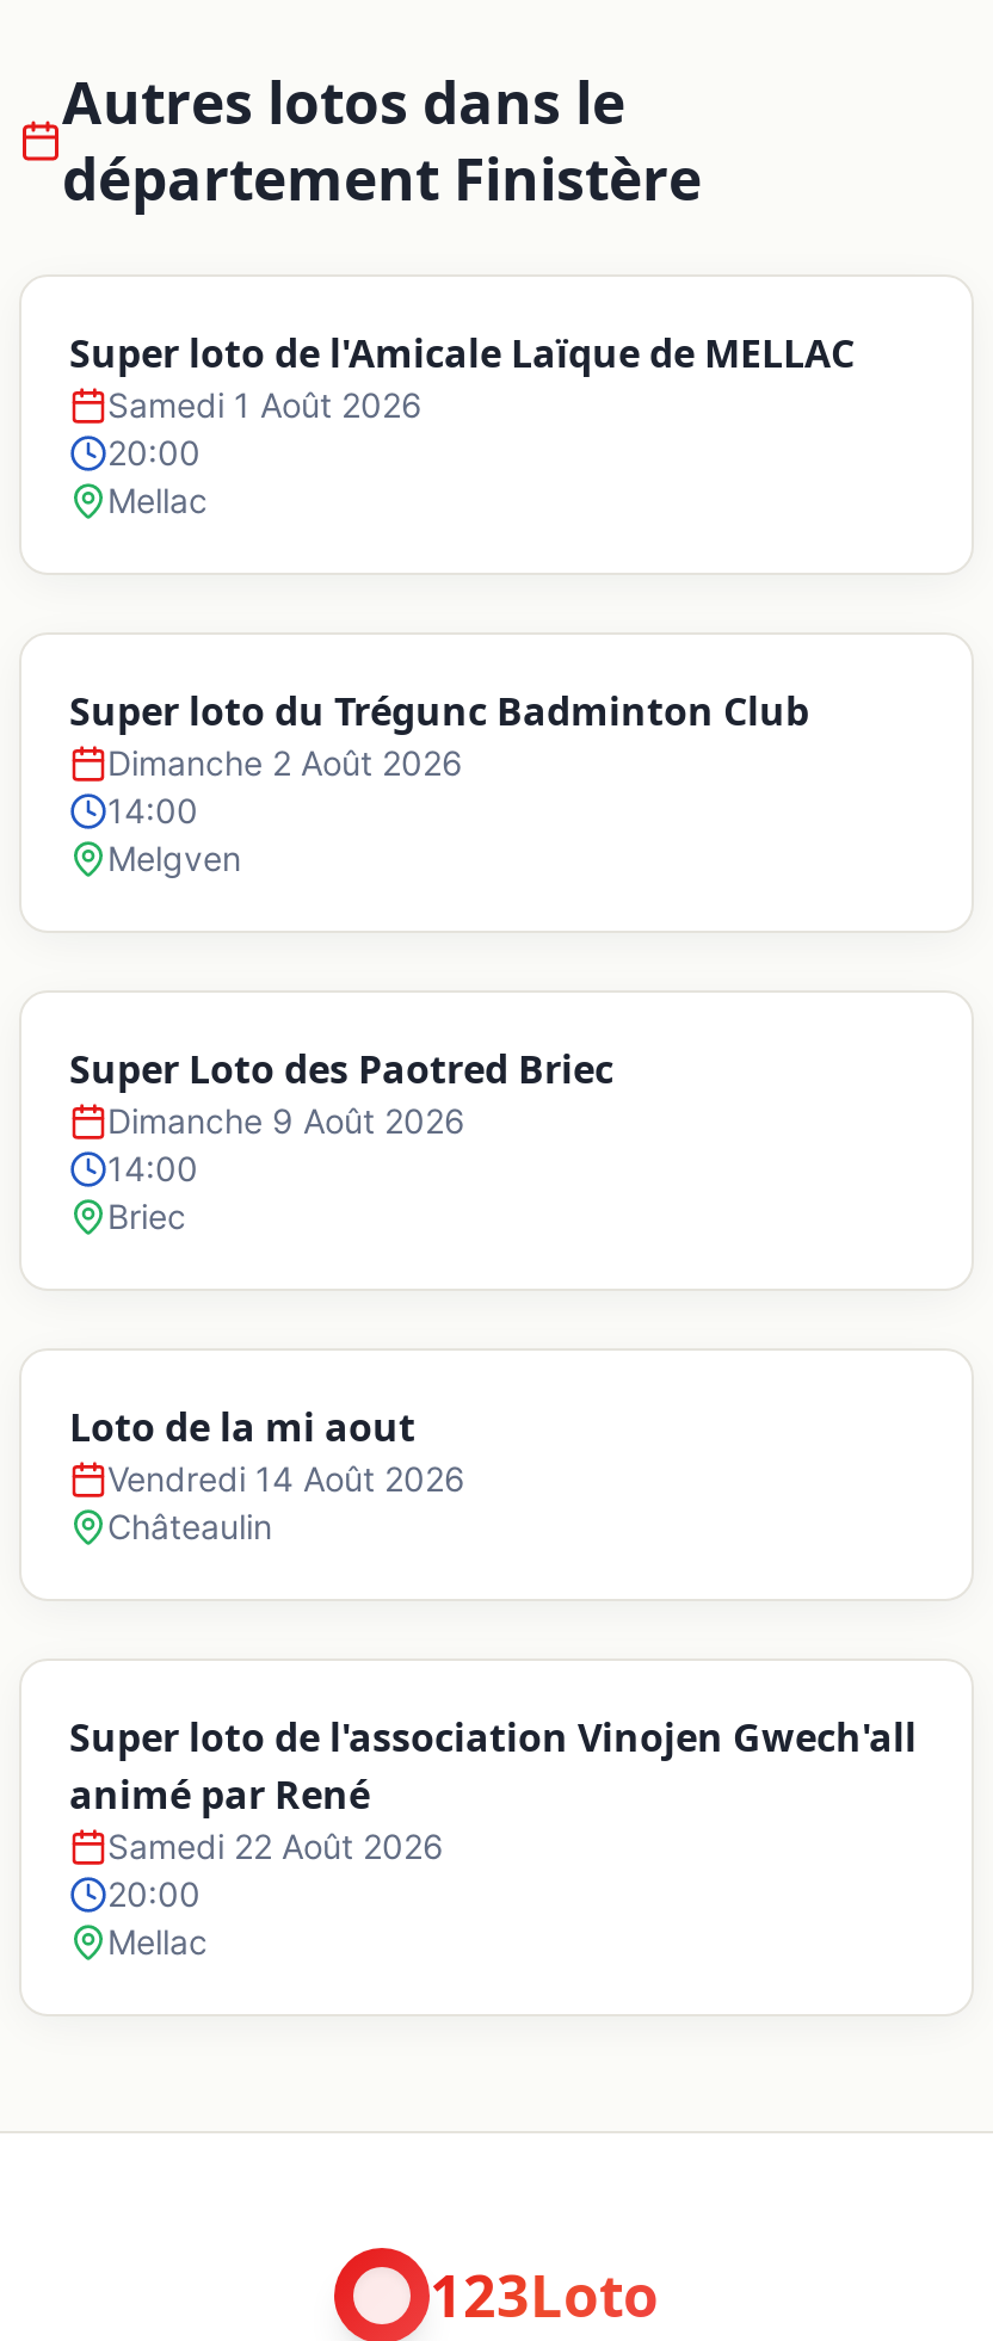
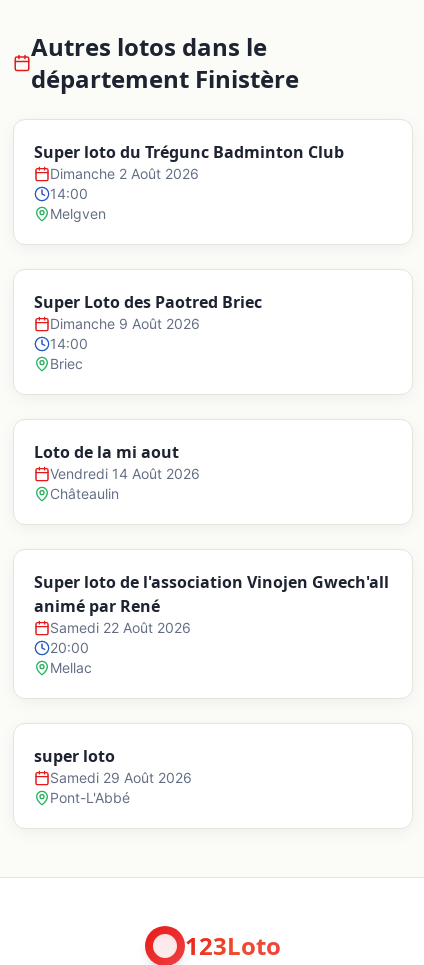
[69,327,855,520] Super loto de l'Amicale Laïque de MELLAC | Samedi 1 Août 2026 | 20:00 | Mellac -> none
moved [69,685,917,1962] -> [34,141,389,676]: Super loto du Trégunc Badminton Club | Dimanche 2 Août 2026 | 14:00 | ... | 20:00 | Mellac
none -> [34,745,192,806] super loto | Samedi 29 Août 2026 | Pont-L'Abbé

